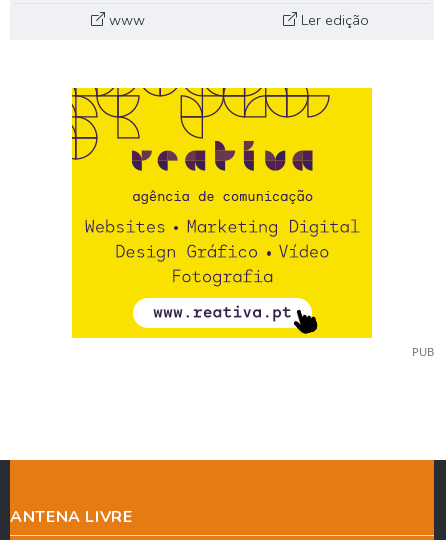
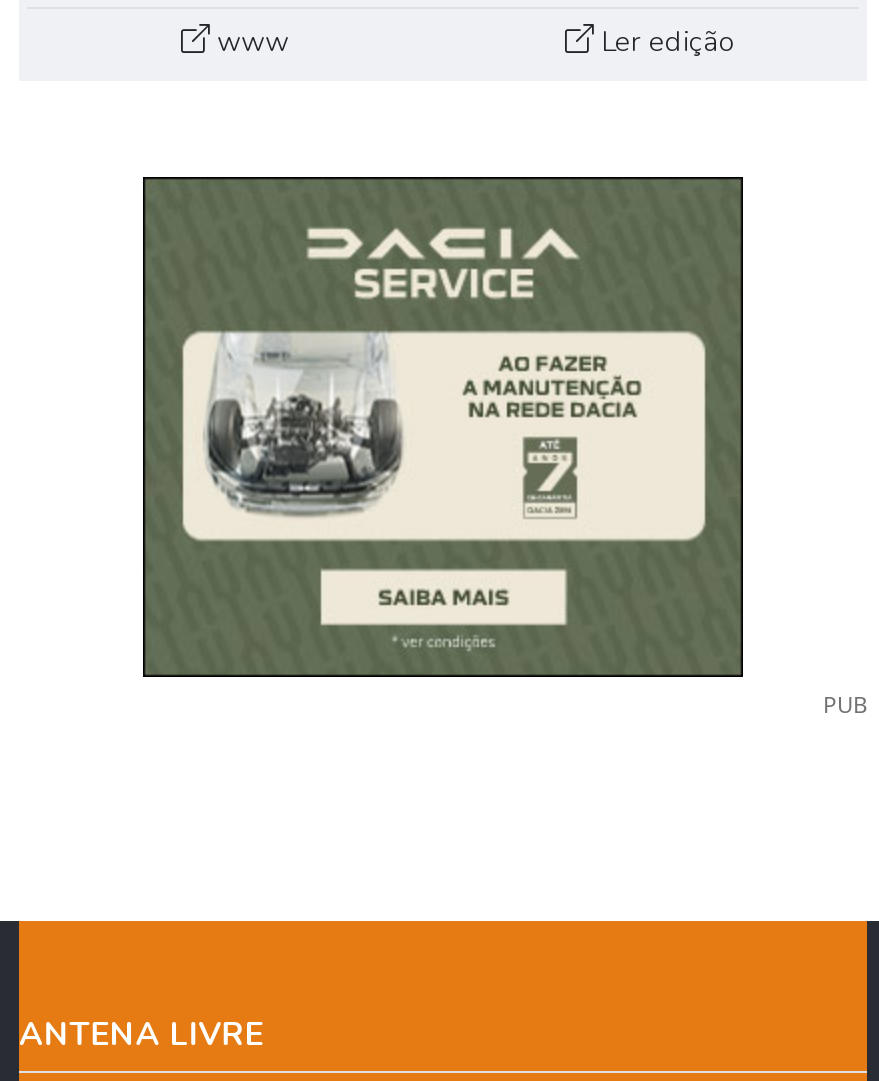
[71,87,373,339] [image] -> [141,175,745,679] [image]

